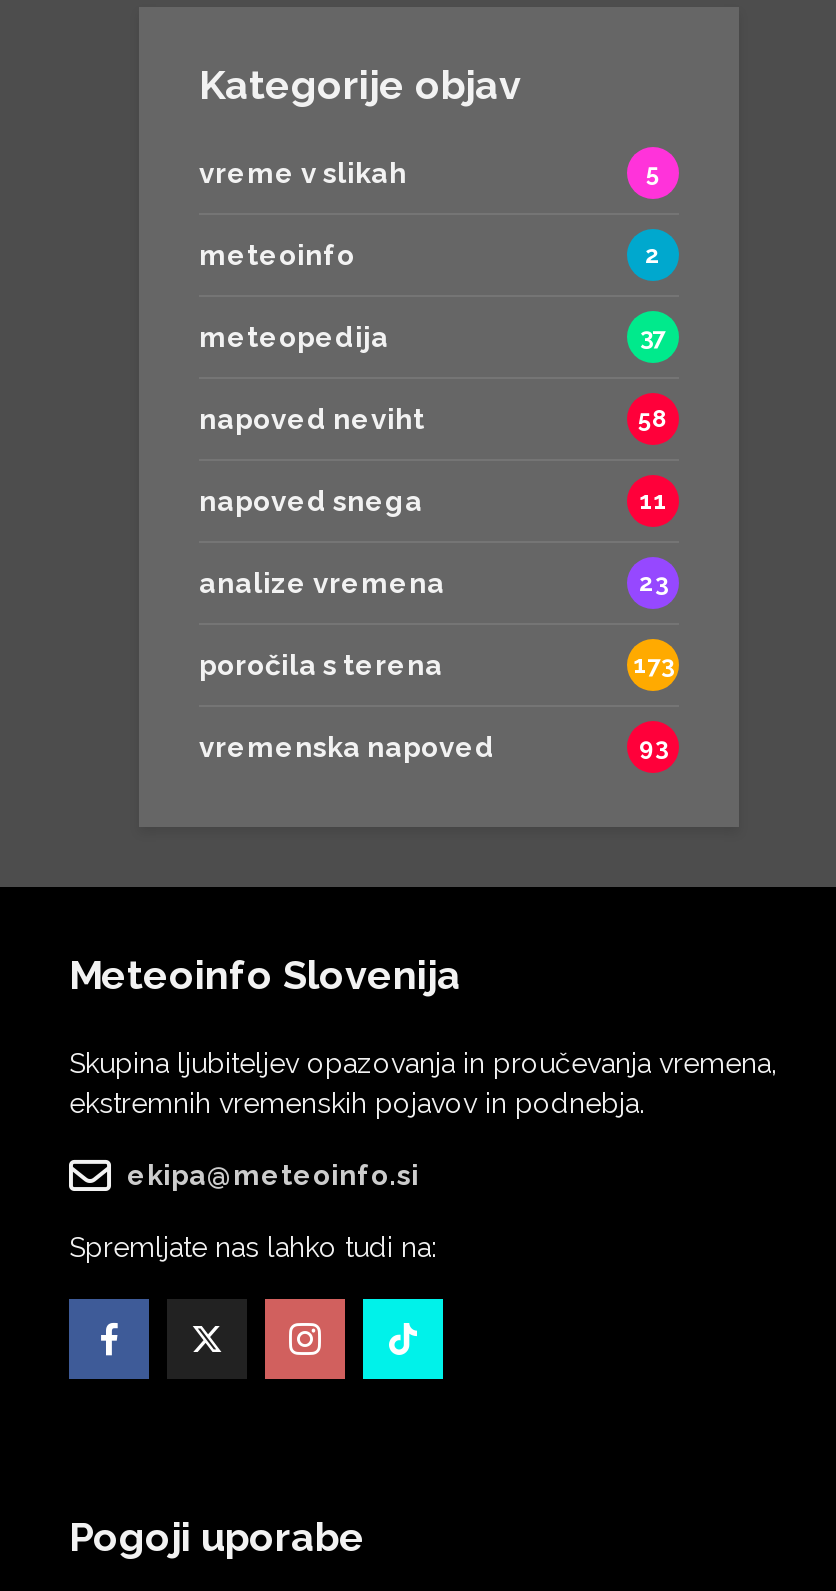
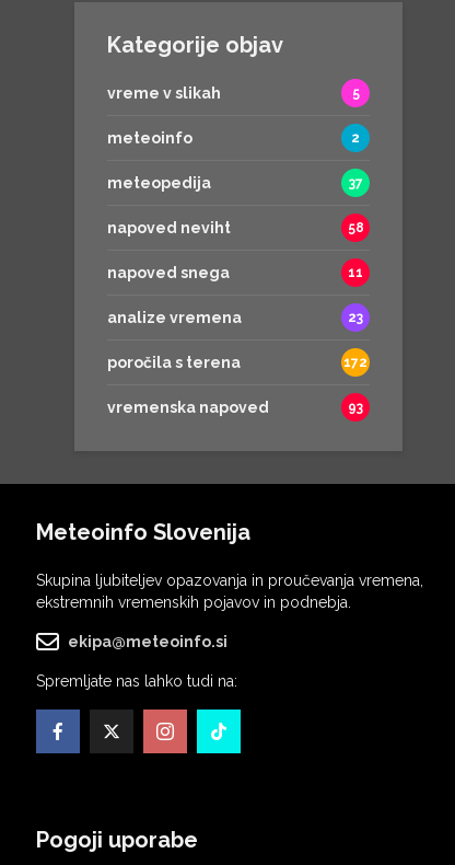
[633,651,673,679] 173 -> [343,355,367,370] 172

